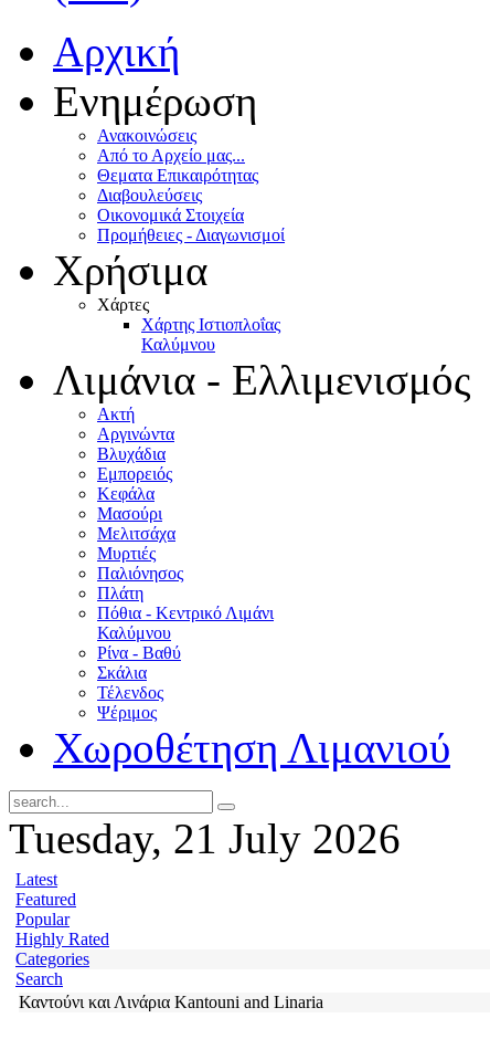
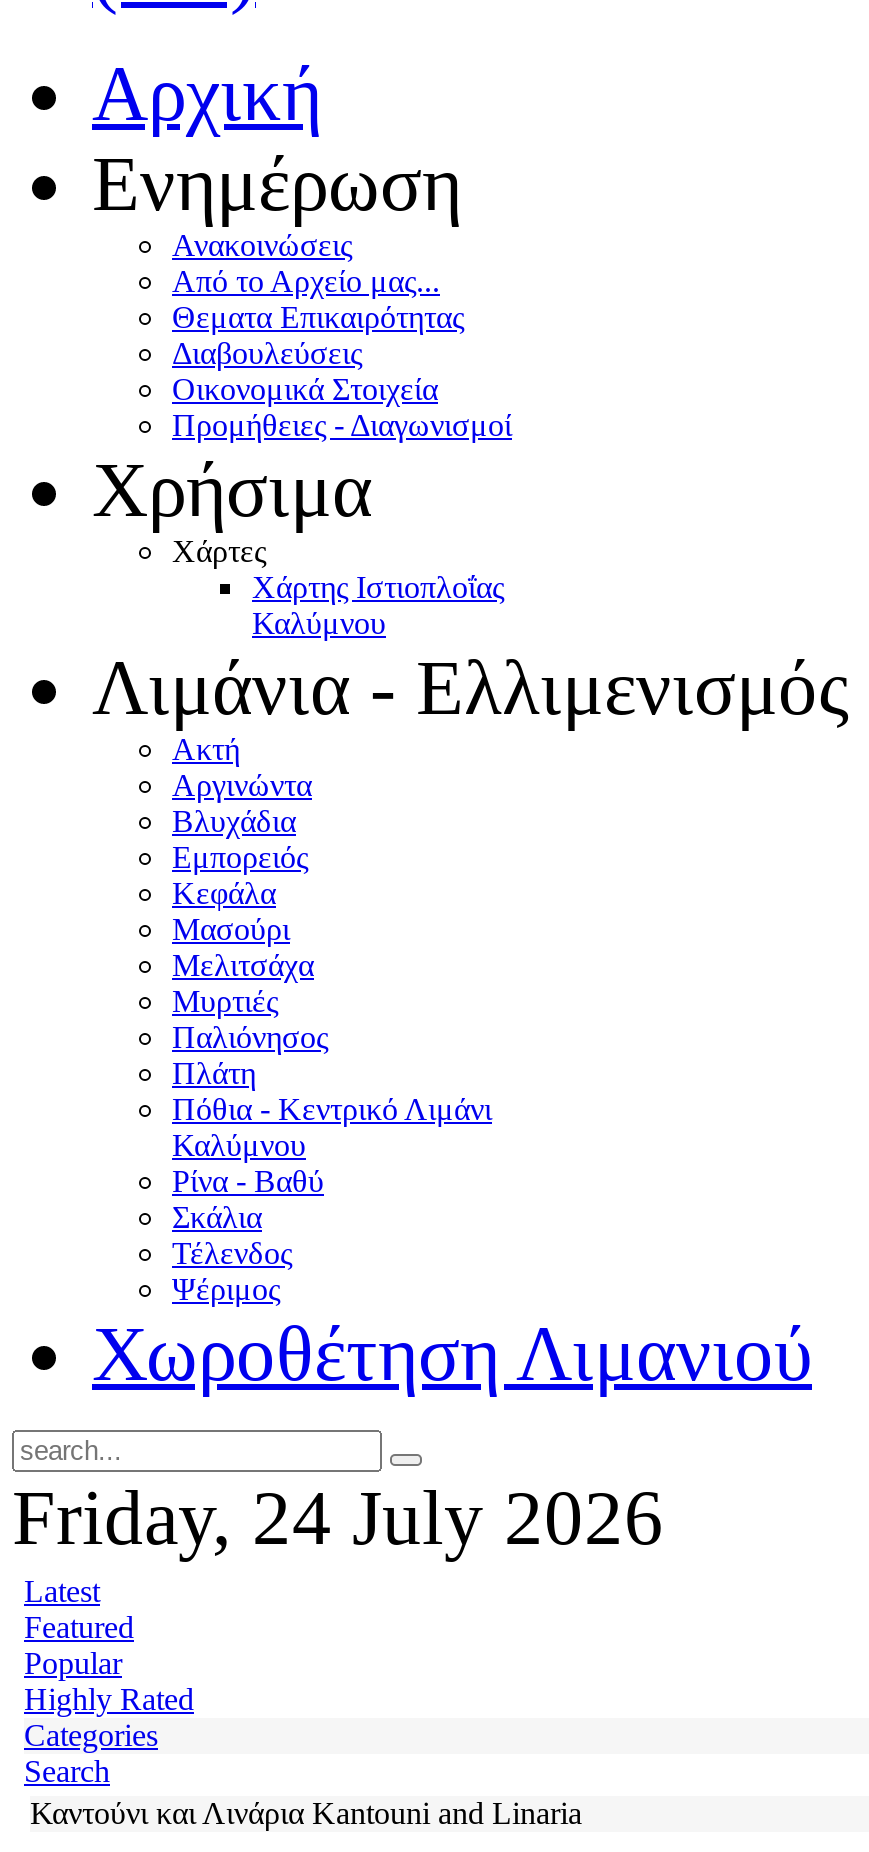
[9,815,401,862] Tuesday, 21 July 2026 -> [12,1474,664,1560] Friday, 24 July 2026

